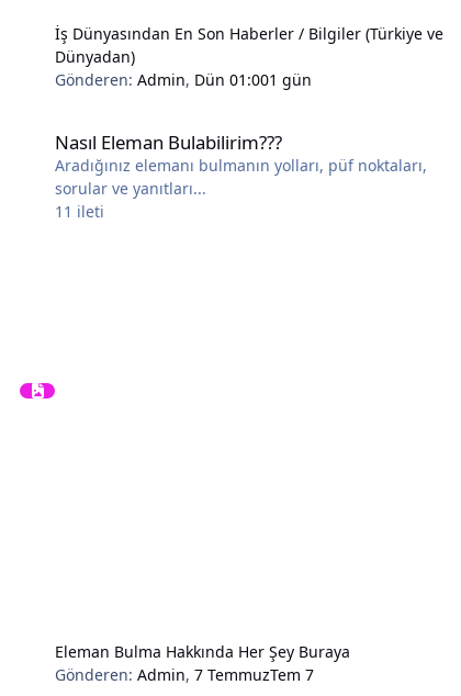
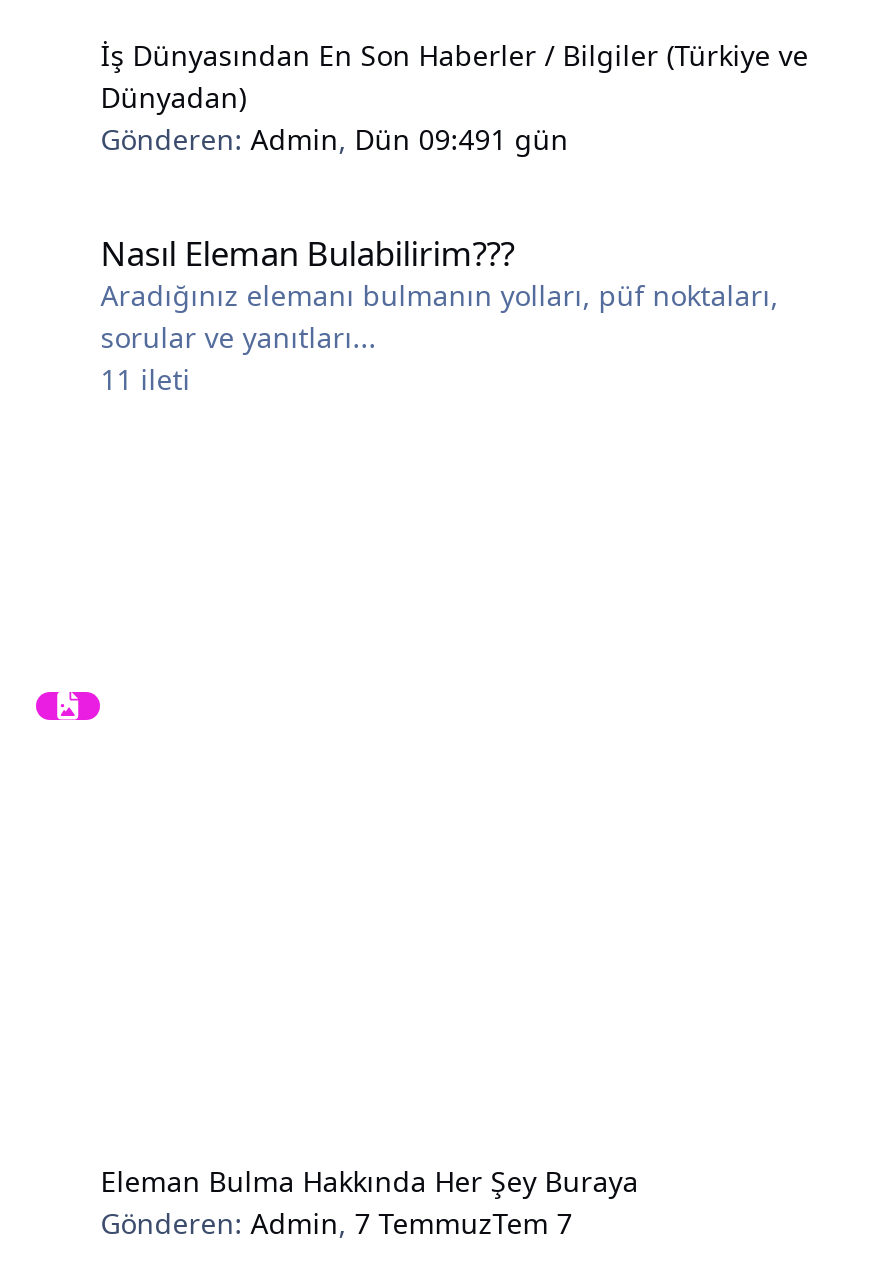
[55,69,312,89] Gönderen: Admin, Dün 01:001 gün -> [100,119,568,157] Gönderen: Admin, Dün 09:491 gün

